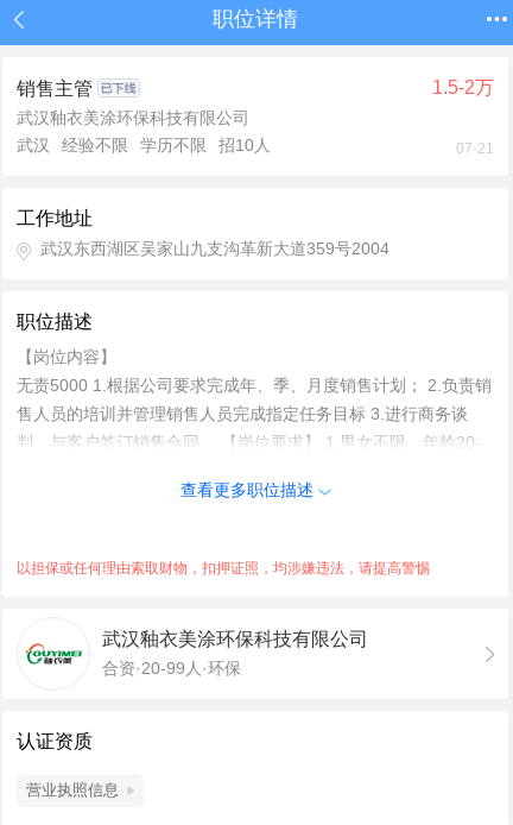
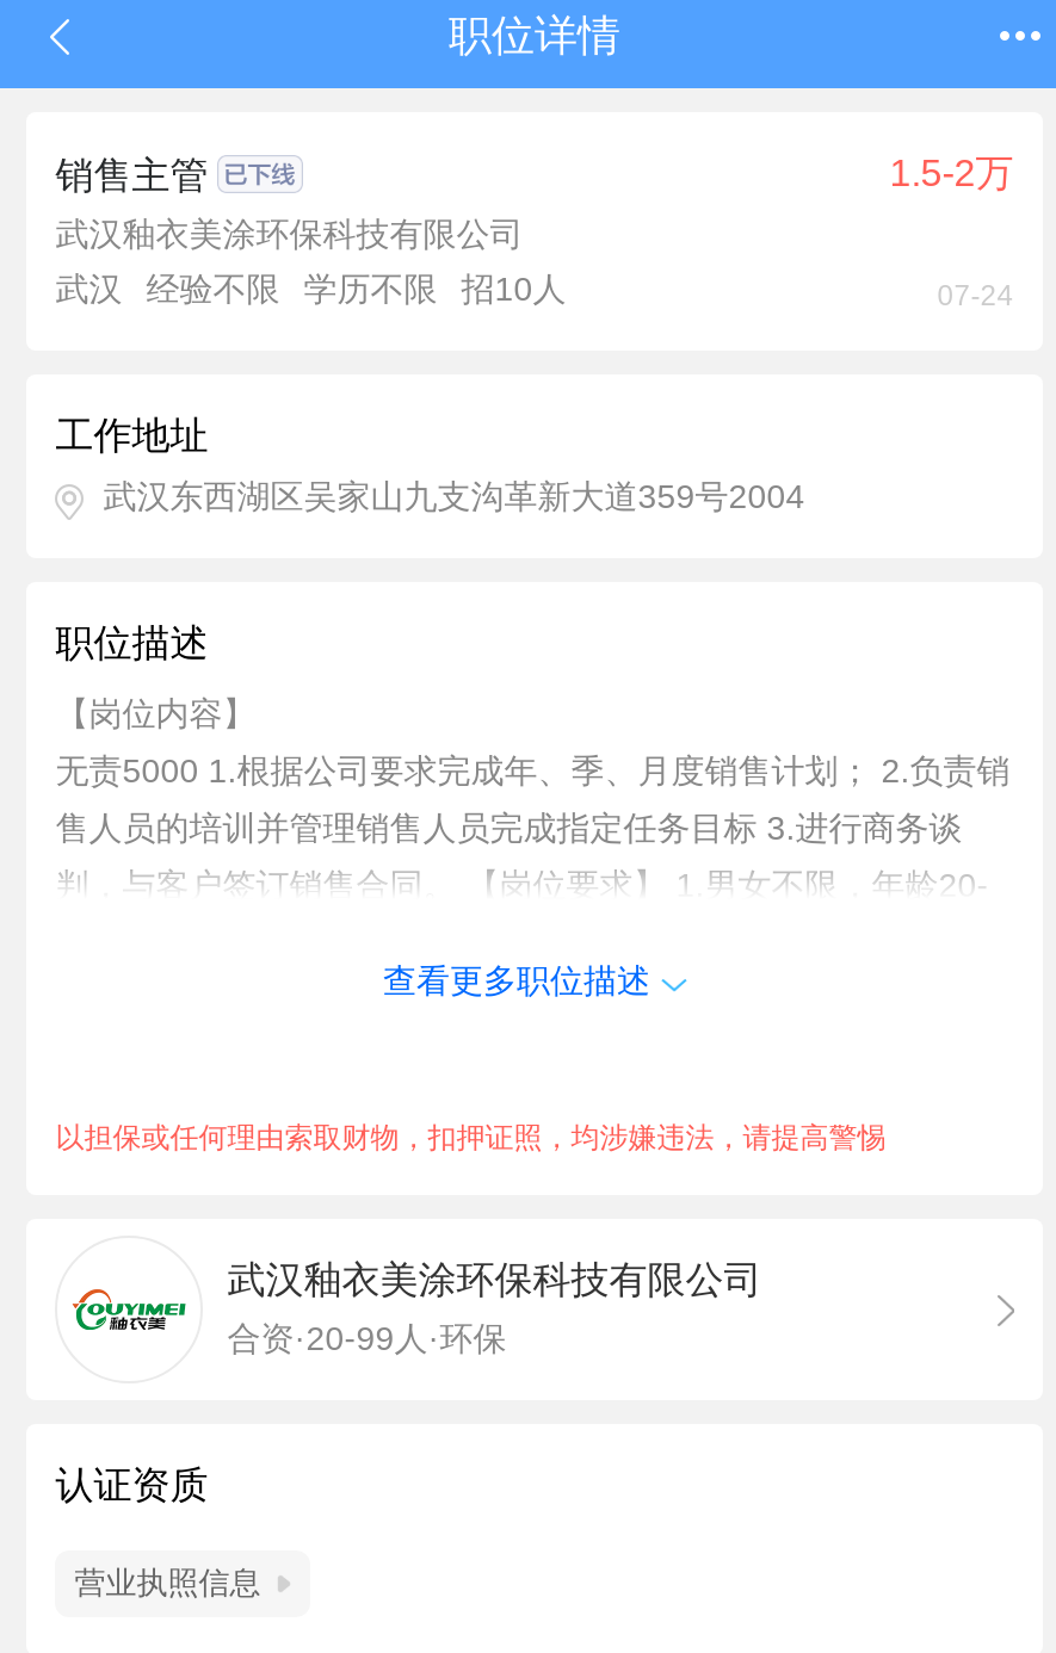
[456,140,494,157] 07-21 -> [937,279,1014,312] 07-24

